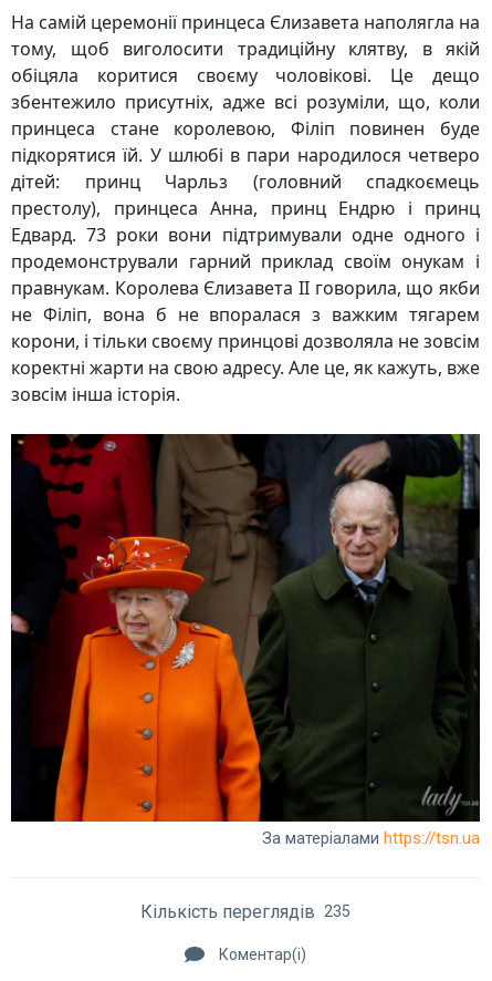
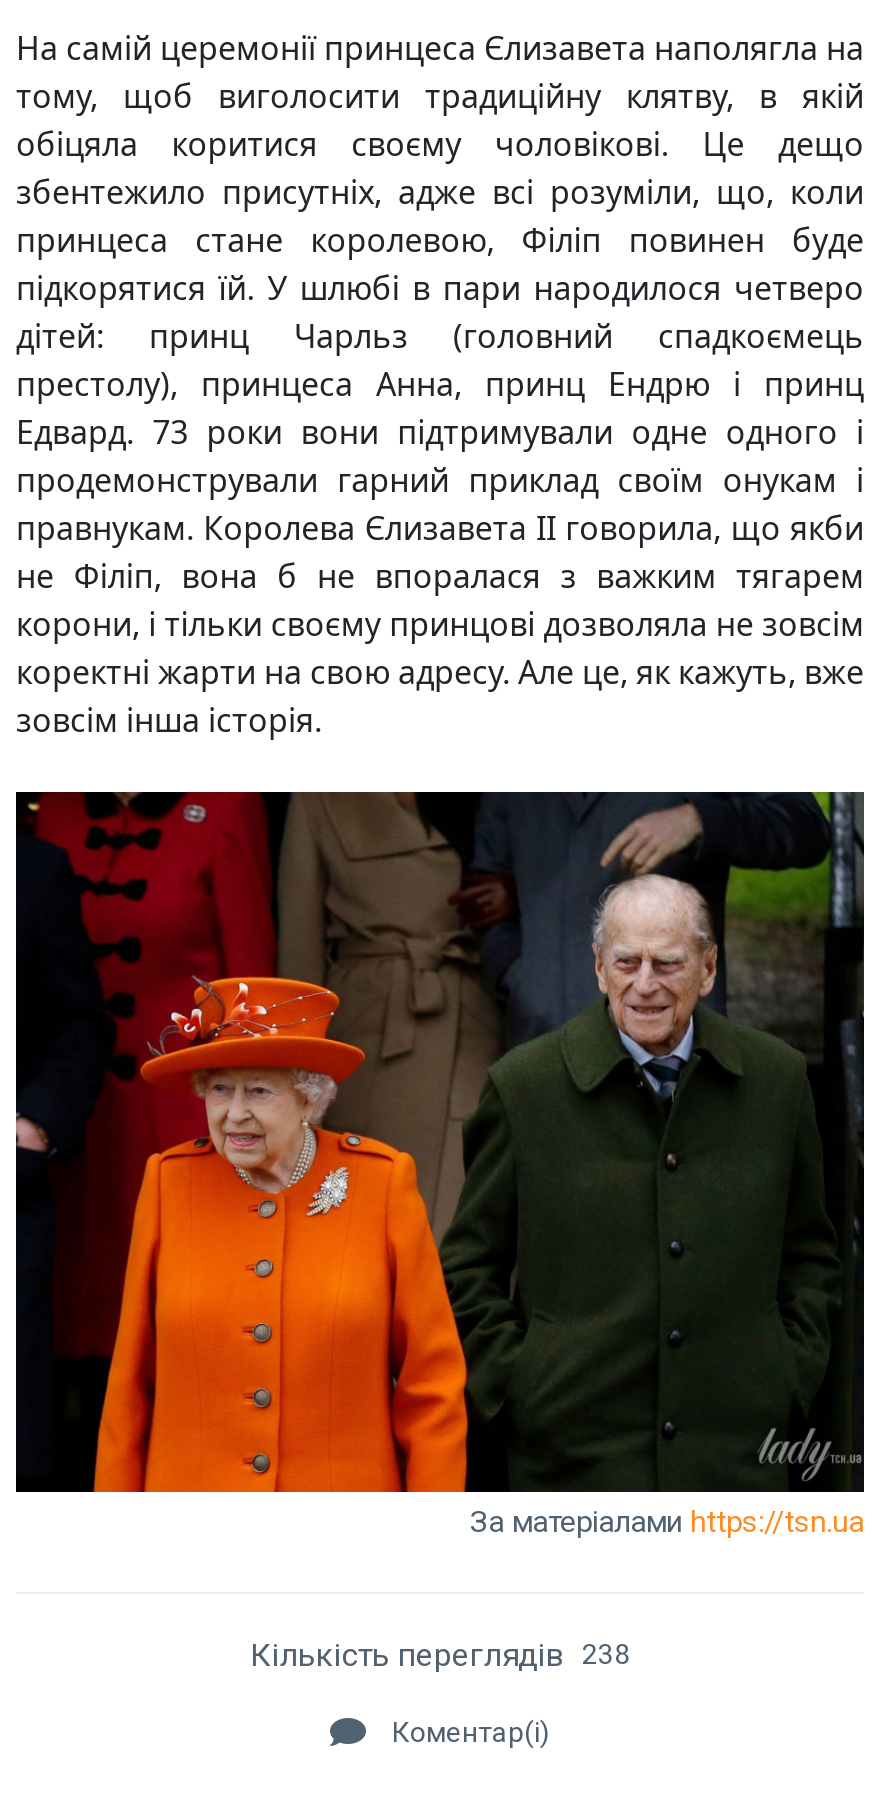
[140,901,350,922] Кількість переглядів 235 -> [250,1636,630,1674] Кількість переглядів 238

